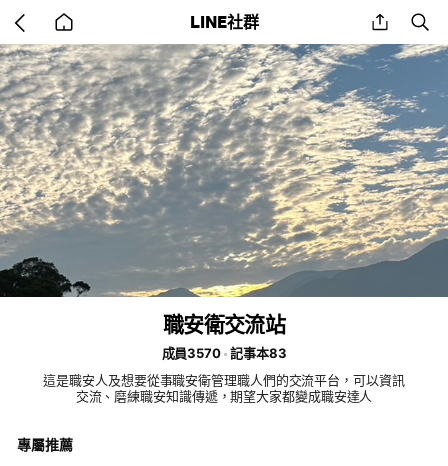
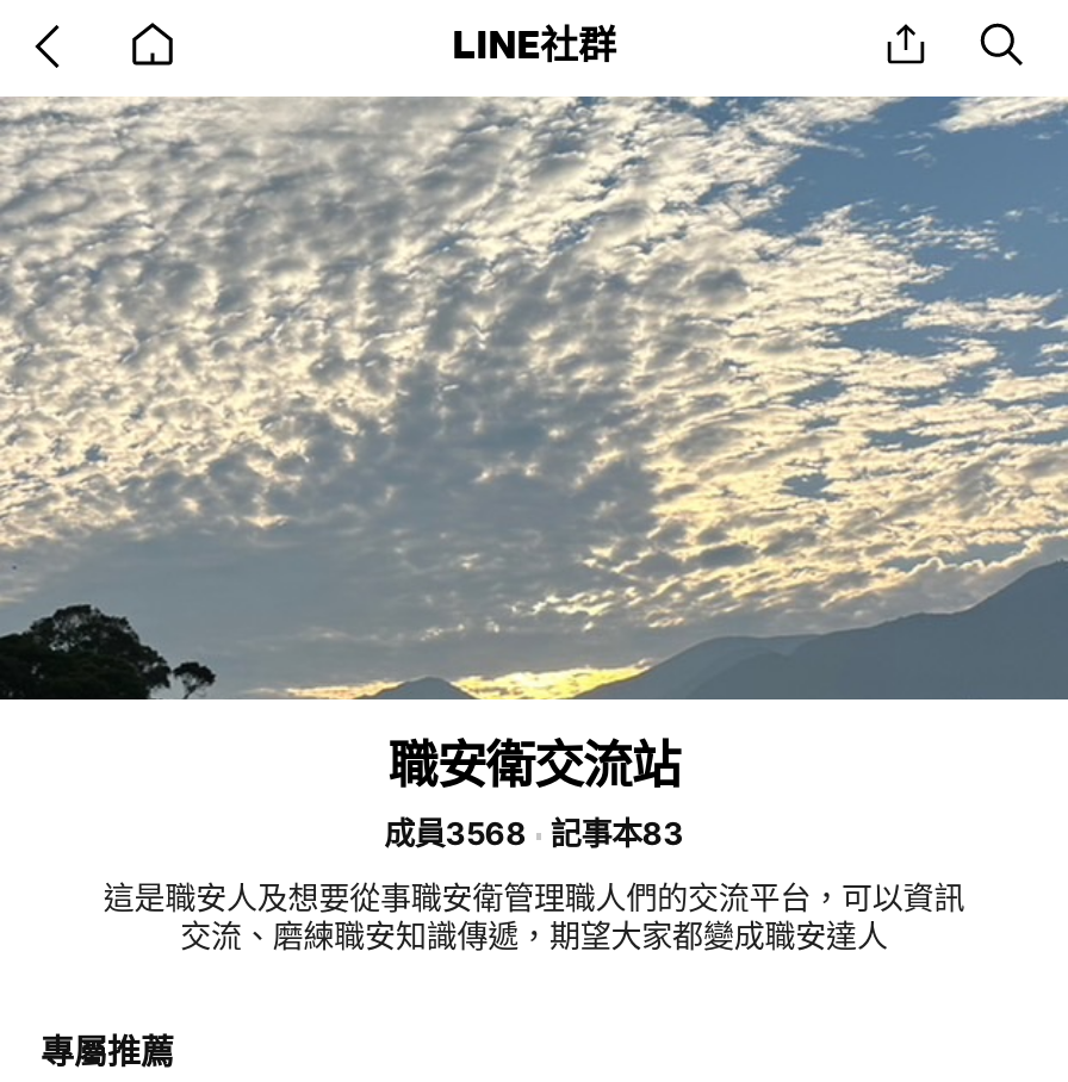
[162,345,286,361] 成員3570 記事本83 -> [384,814,684,852] 成員3568 記事本83

